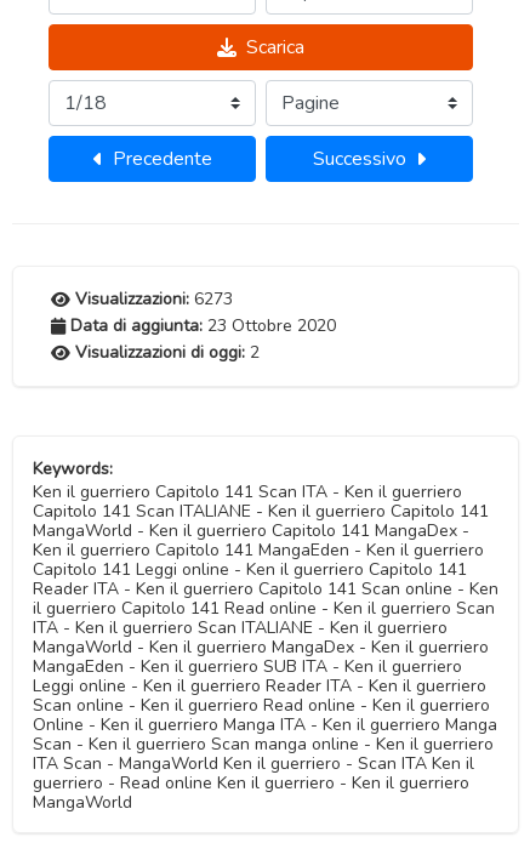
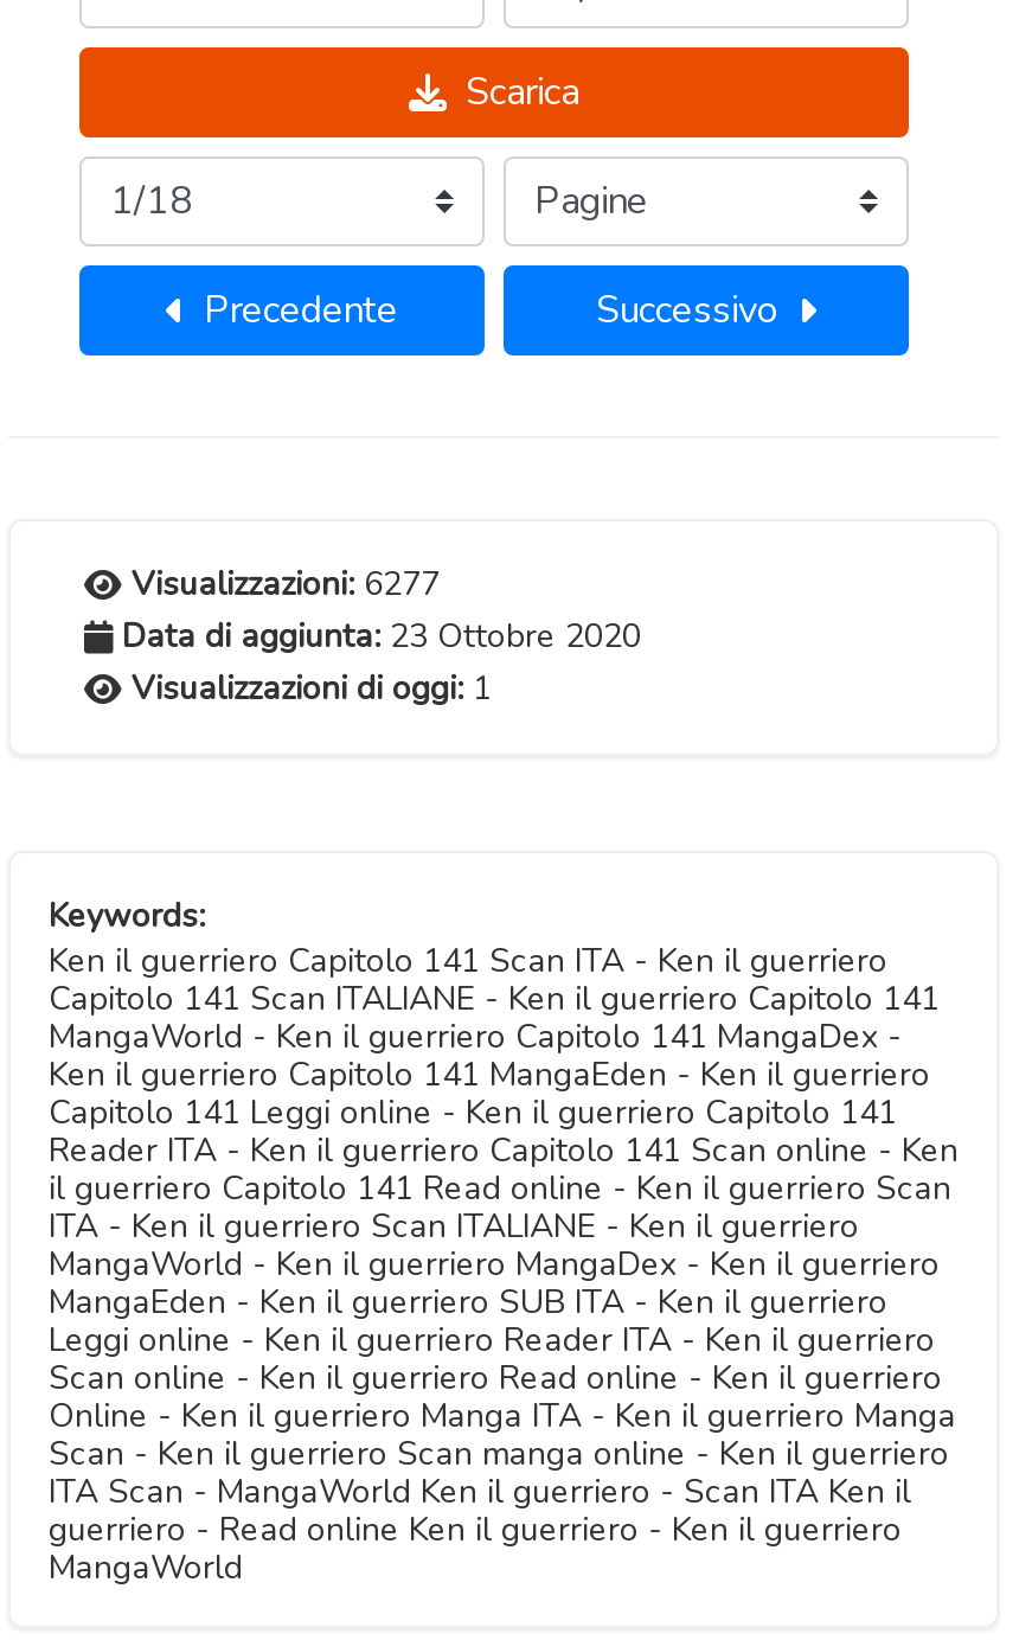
[75,287,233,311] Visualizzazioni: 6273 -> [132,562,440,607] Visualizzazioni: 6277
[75,341,260,364] Visualizzazioni di oggi: 2 -> [132,666,492,711] Visualizzazioni di oggi: 1

